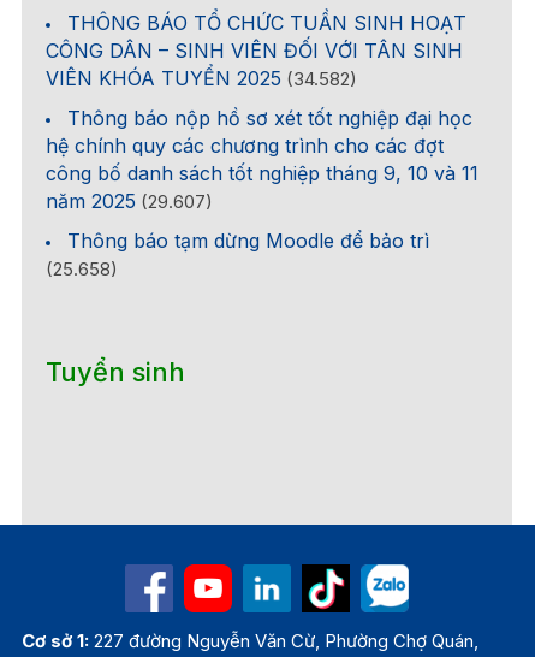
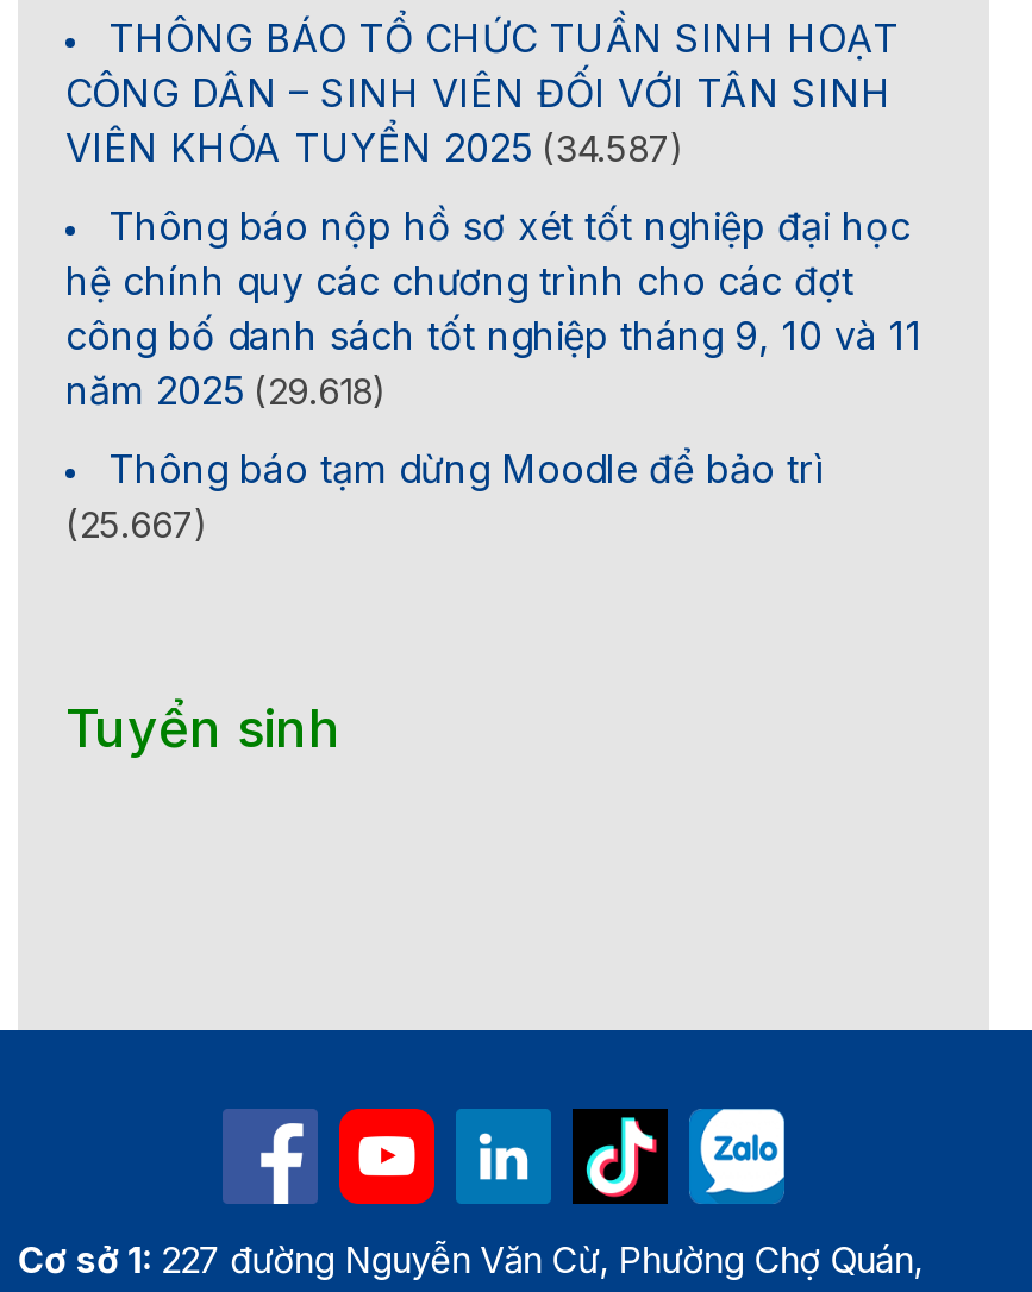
[46,67,357,91] VIÊN KHÓA TUYỂN 2025 (34.582) -> [65,125,684,173] VIÊN KHÓA TUYỂN 2025 (34.587)
[46,190,213,214] năm 2025 (29.607) -> [65,368,387,415] năm 2025 (29.618)
[46,258,118,281] (25.658) -> [65,503,208,548] (25.667)

